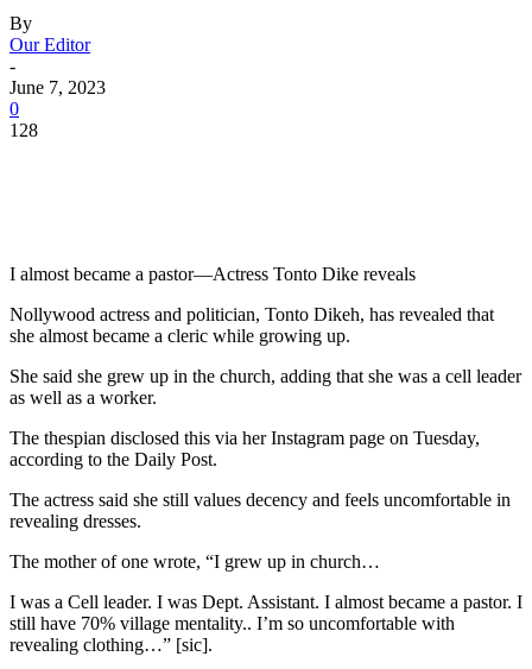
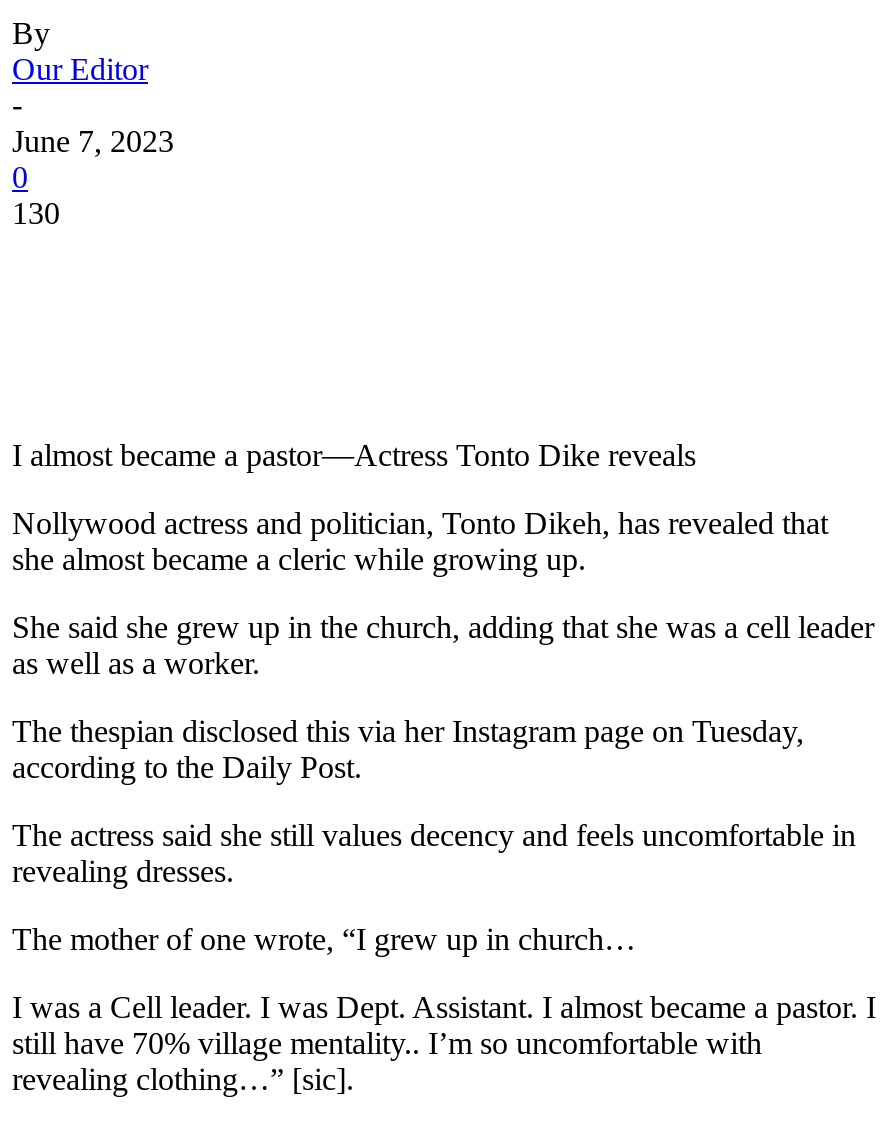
[9,120,38,140] 128 -> [12,196,60,230] 130

